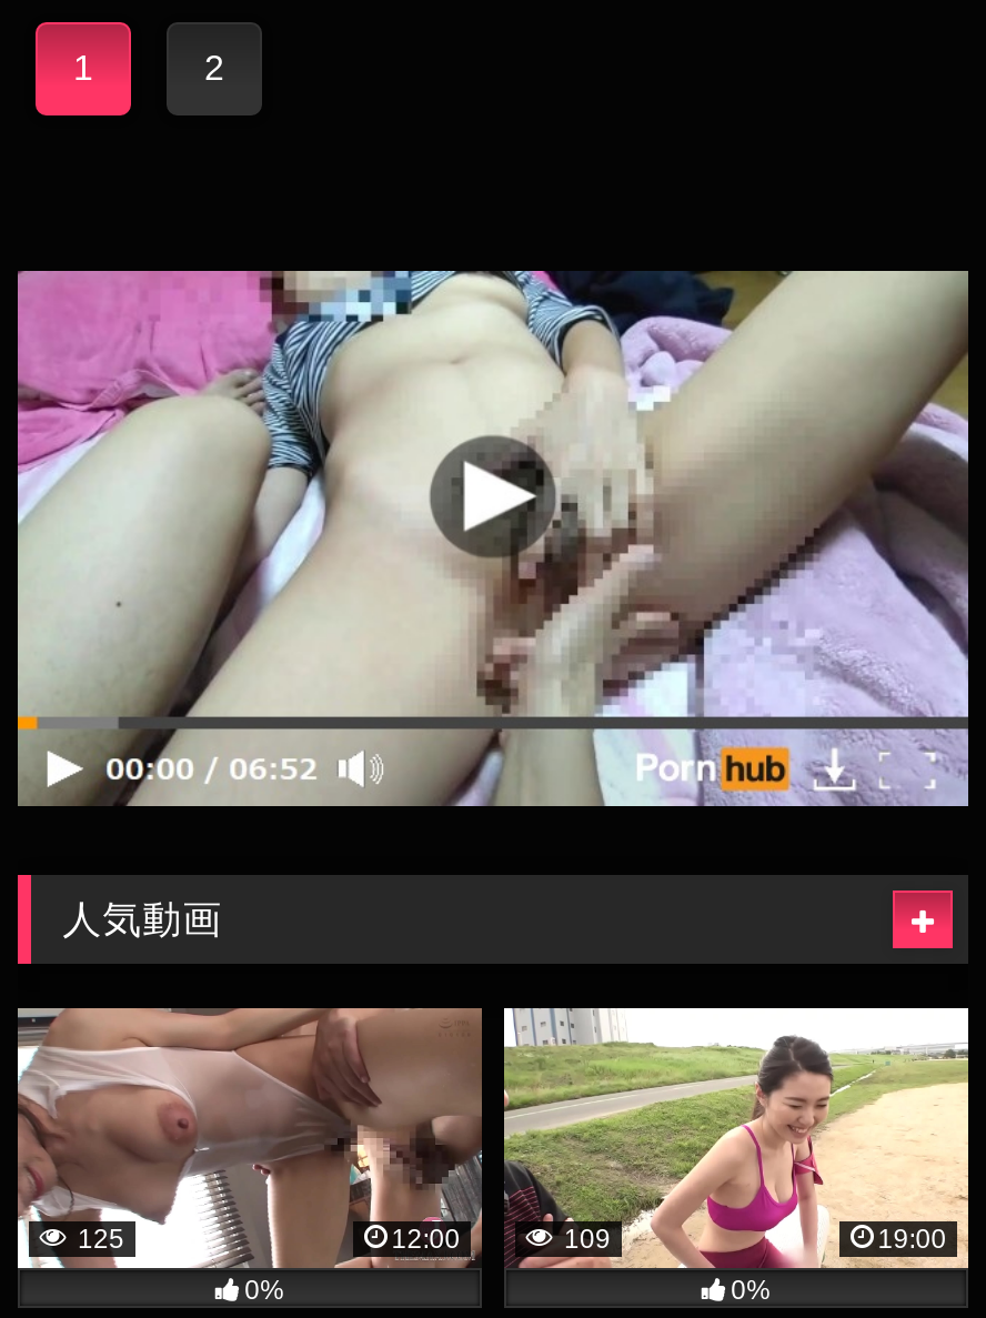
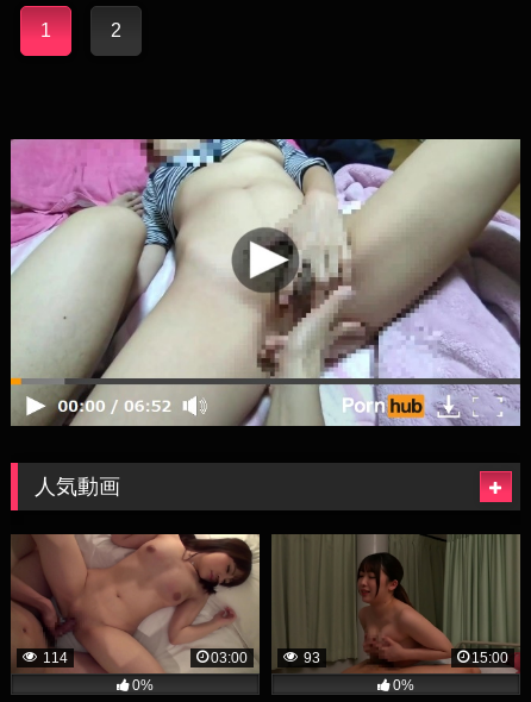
[16,1006,482,1270] [image] | 125 -> [11,533,260,673] [image] | 114
[502,1006,968,1270] [image] | 109 | 19:00 -> [271,534,519,673] [image] | 93 | 15:00
[391,1223,460,1254] 12:00 -> [211,650,248,666] 03:00

